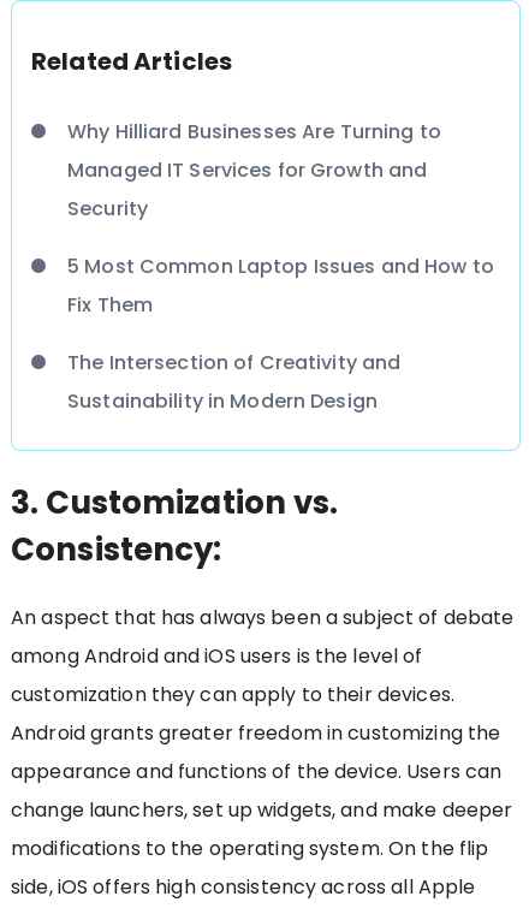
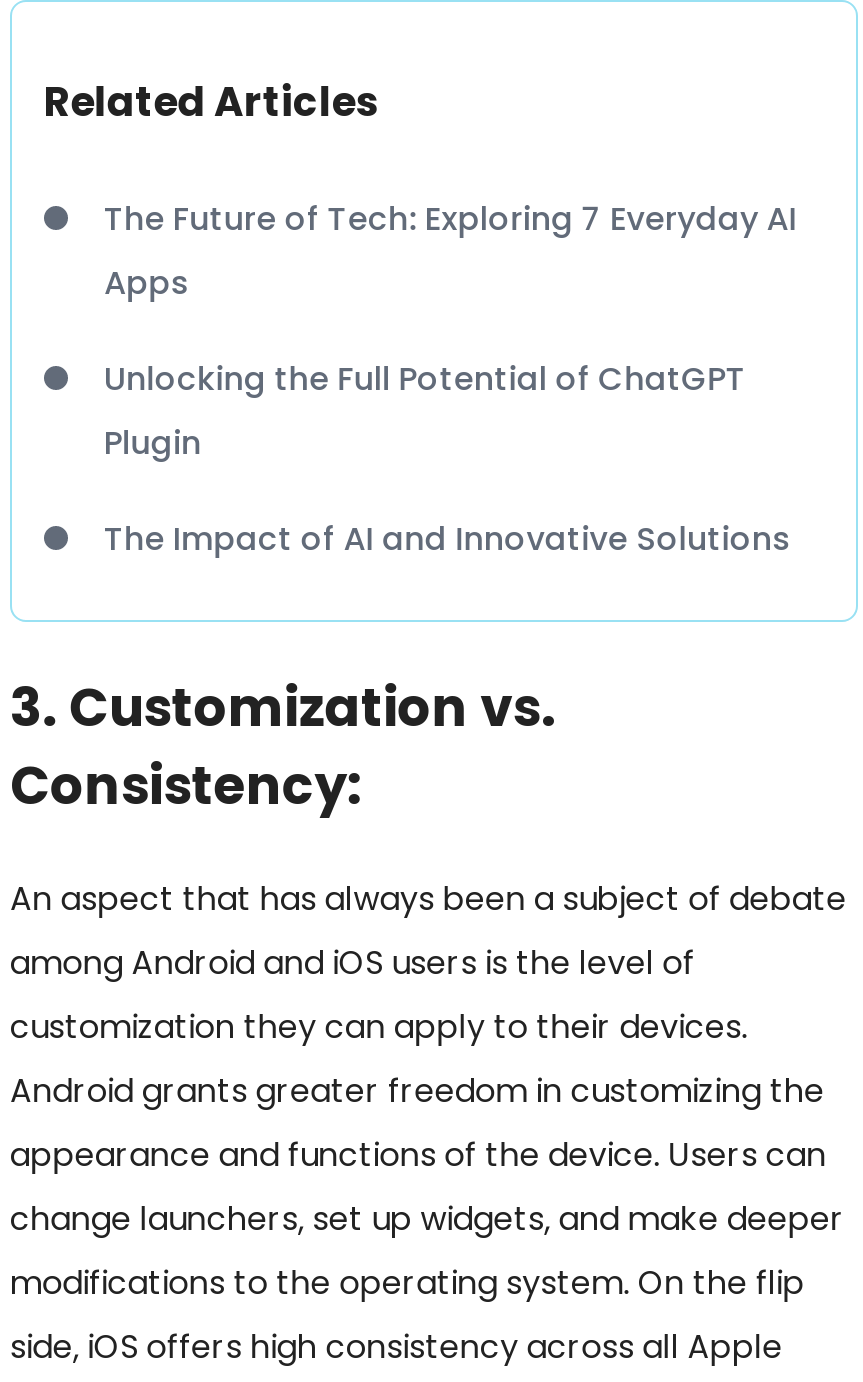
[67,117,441,222] Why Hilliard Businesses Are Turning to | Managed IT Services for Growth and | Security -> [104,195,797,305] The Future of Tech: Exploring 7 Everyday AI | Apps
[67,252,494,318] 5 Most Common Laptop Issues and How to | Fix Them -> [104,355,746,465] Unlocking the Full Potential of ChatGPT | Plugin
[67,348,401,415] The Intersection of Creativity and | Sustainability in Modern Design -> [104,515,790,561] The Impact of AI and Innovative Solutions

